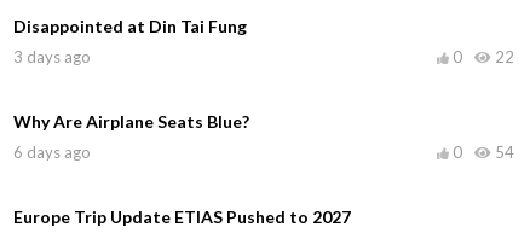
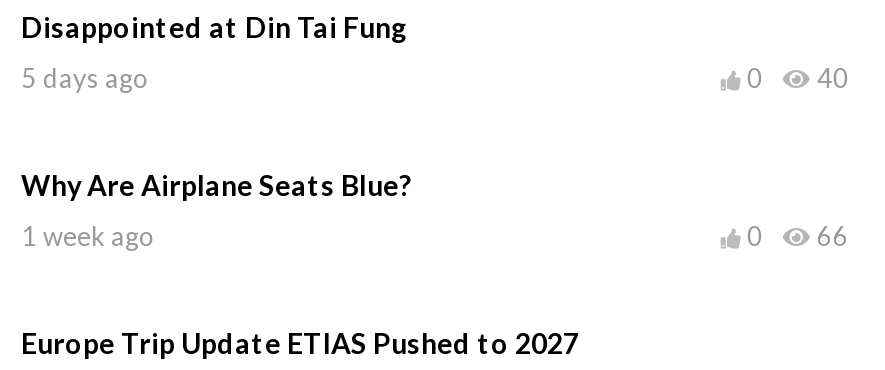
[13,47,91,66] 3 days ago -> [21,62,149,94] 5 days ago
[452,47,514,66] 0 22 -> [747,62,849,94] 0 40
[13,142,91,162] 6 days ago -> [21,220,155,252] 1 week ago
[452,142,514,162] 0 54 -> [747,220,849,252] 0 66

